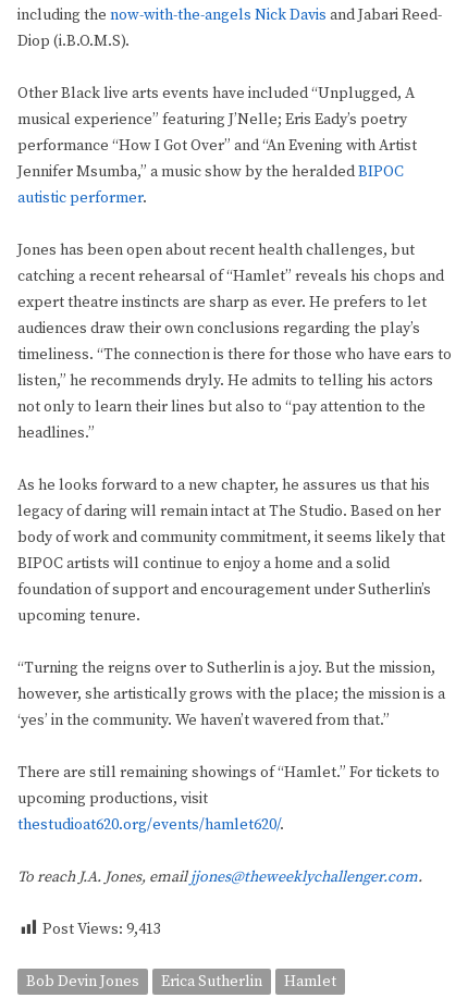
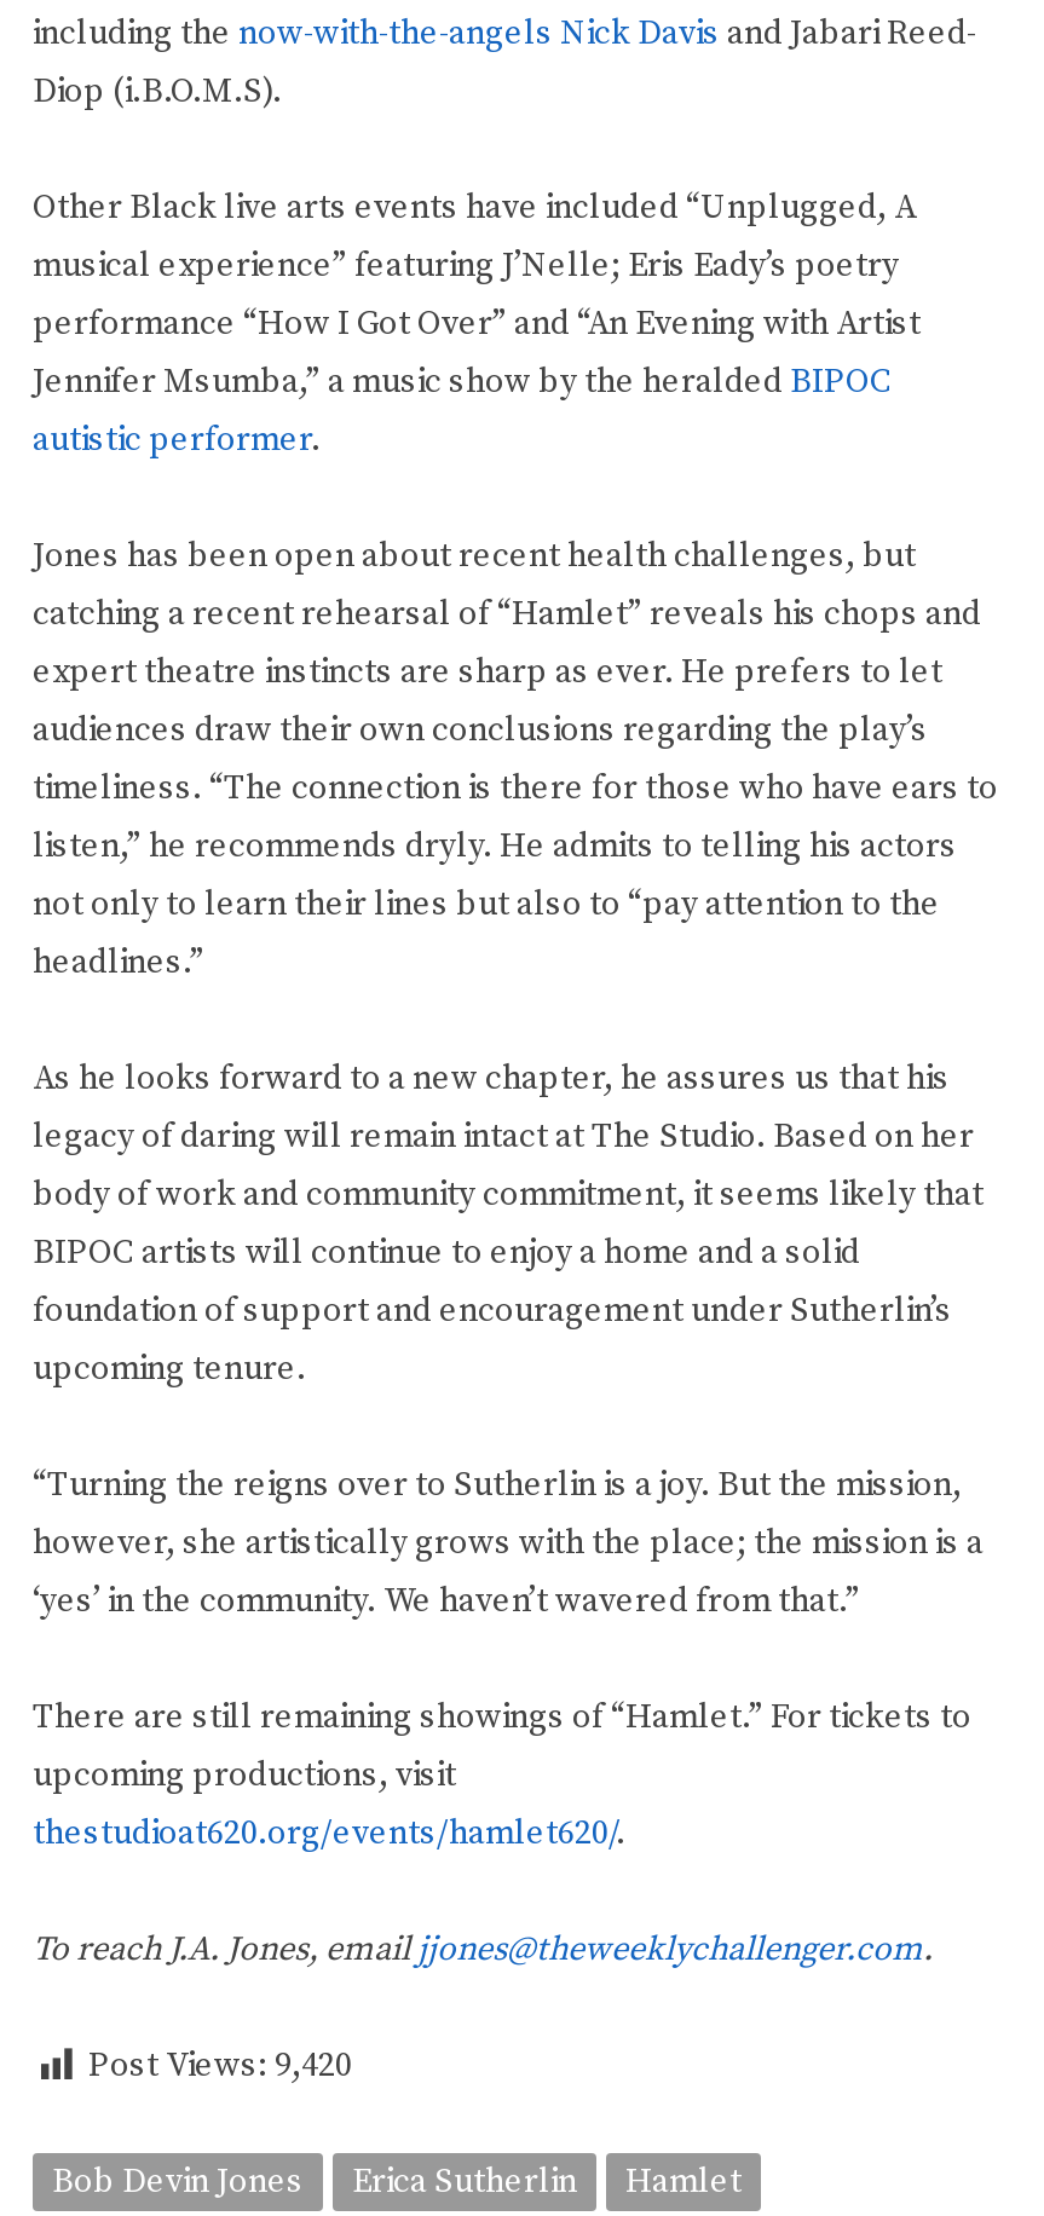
[42,919,161,939] Post Views: 9,413 -> [88,2044,352,2087] Post Views: 9,420

